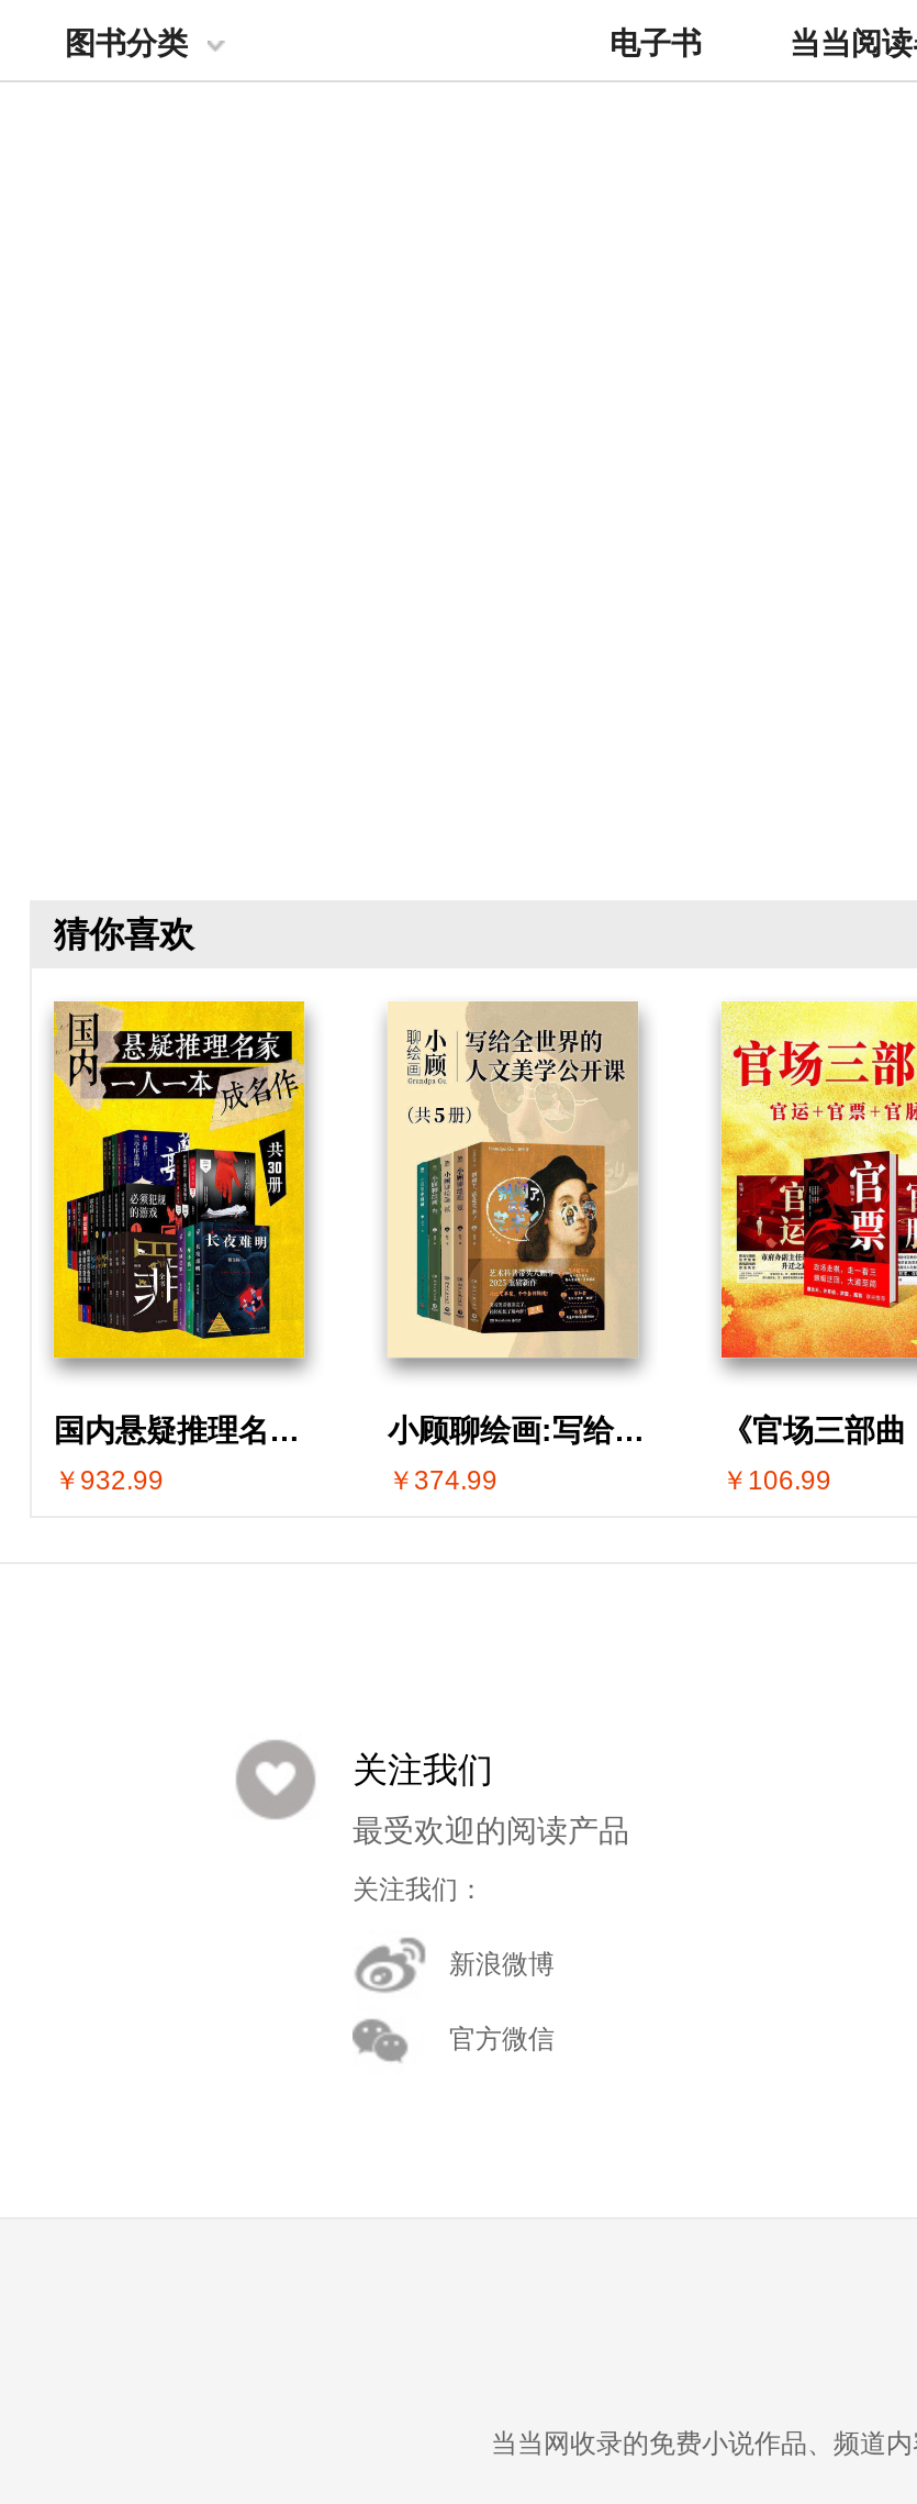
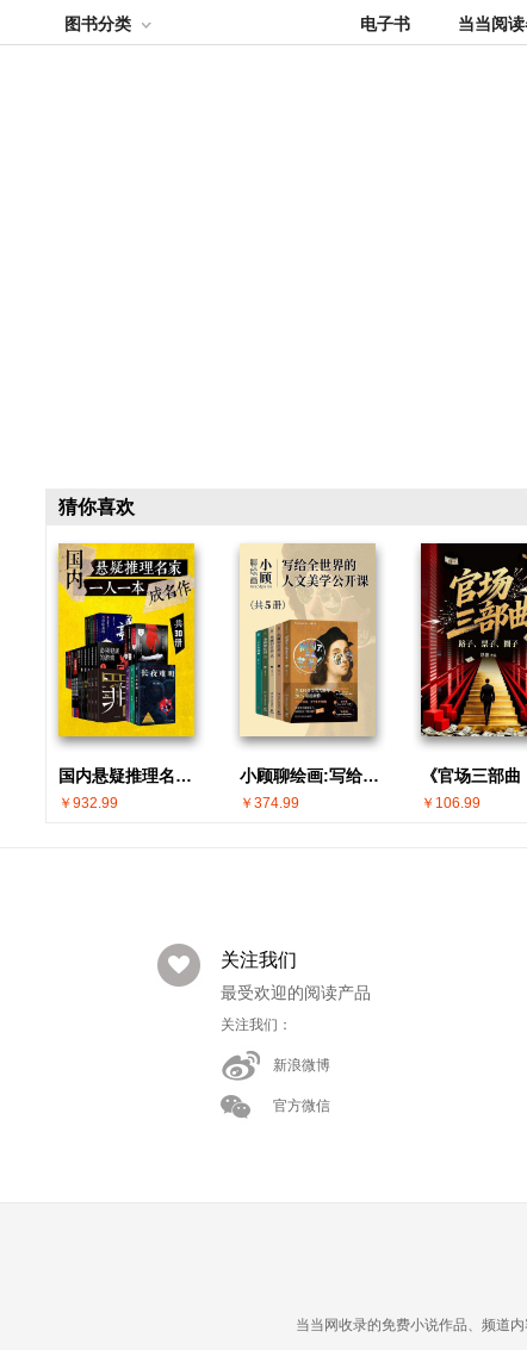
[719,999,910,1360] [image] -> [420,542,523,738] [image]

